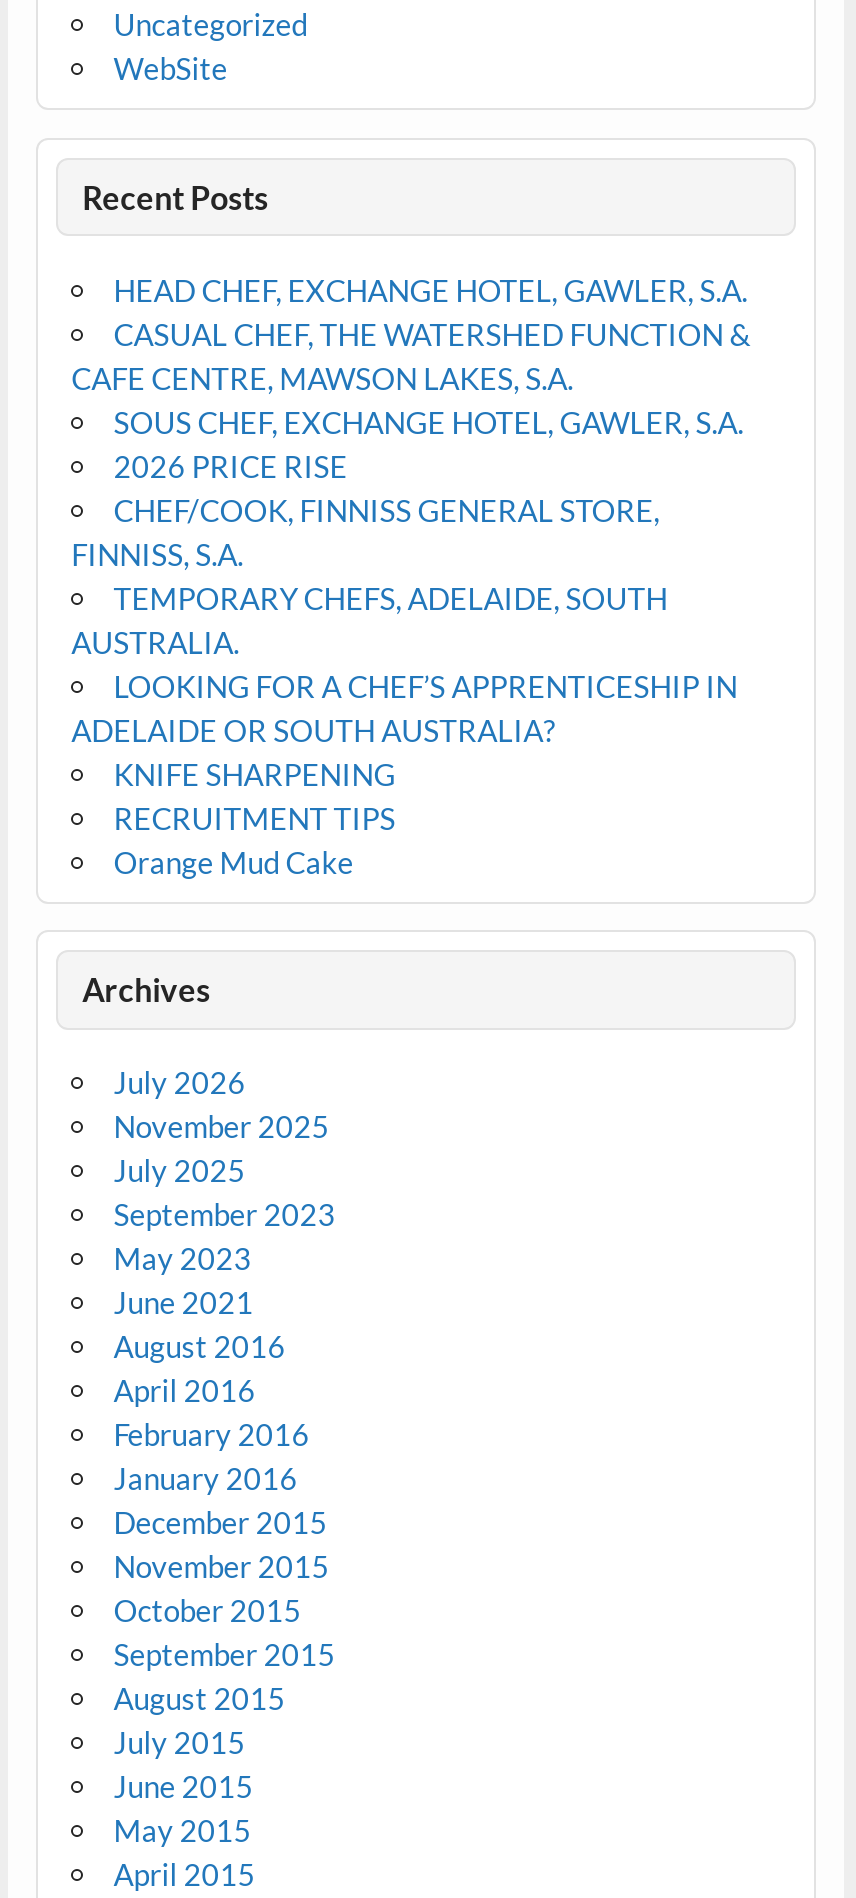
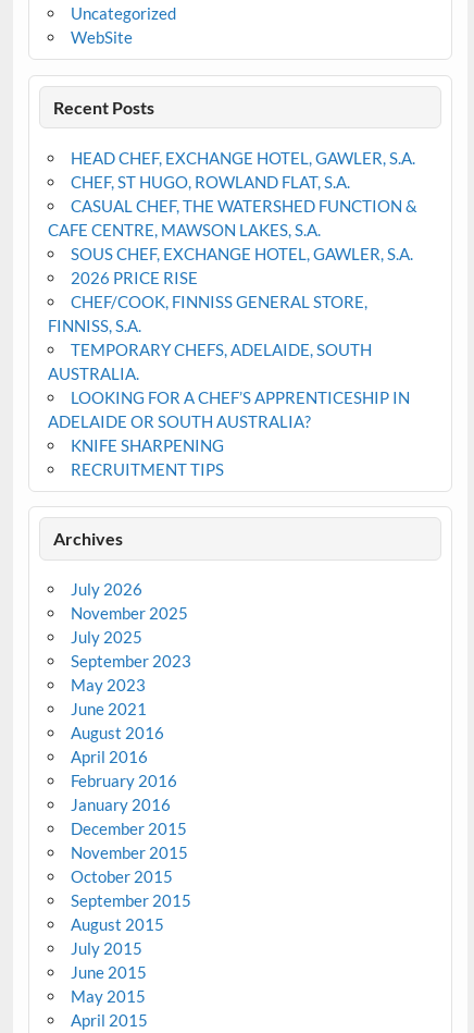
moved [71,315,752,835] -> [47,195,417,479]: CASUAL CHEF, THE WATERSHED FUNCTION & | CAFE CENTRE, MAWSON LAKES, S.A. | SOUS CHEF, EXCHANGE HOTEL, GAWLER, S.A. | ... | KNIFE SHARPENING | RECRUITMENT TIPS
none -> [70,172,350,191] CHEF, ST HUGO, ROWLAND FLAT, S.A.
[114,843,354,879] Orange Mud Cake -> none

